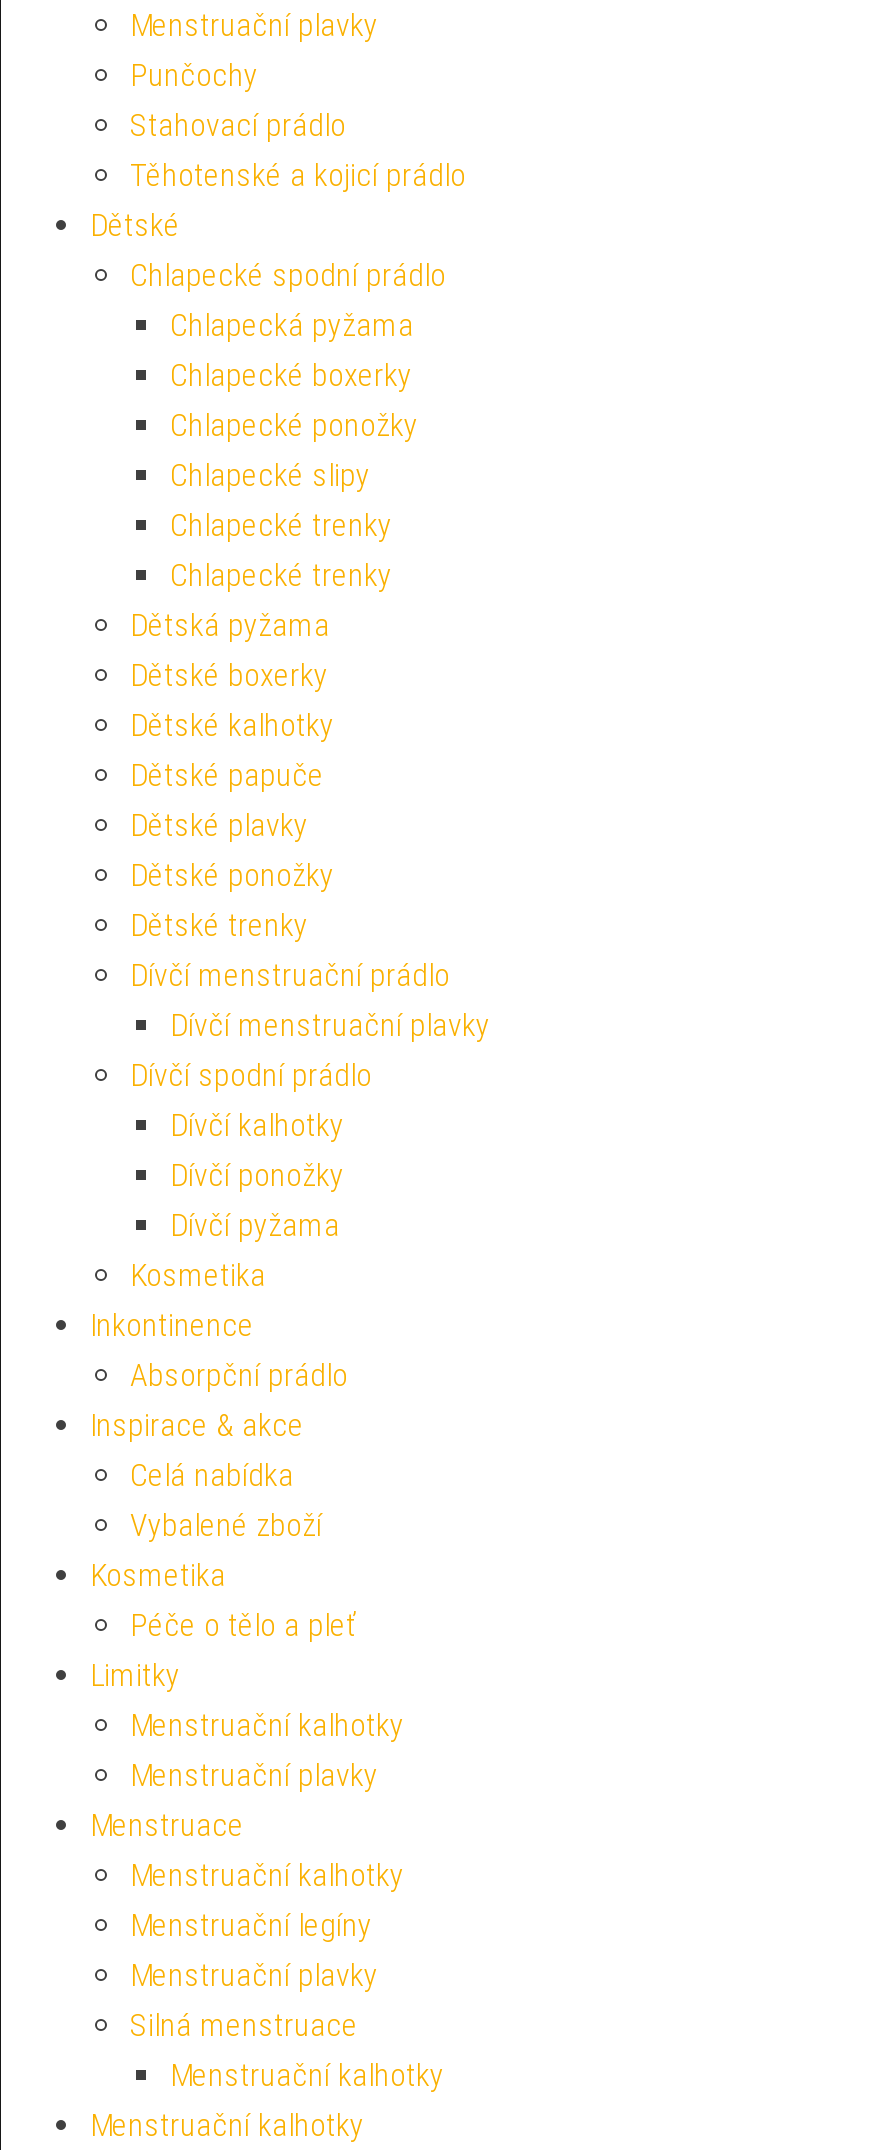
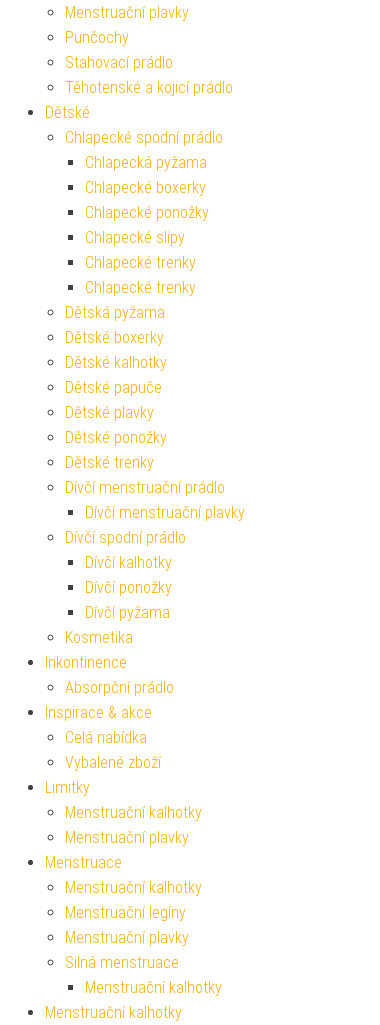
[90,1557,356,1645] Kosmetika | Péče o tělo a pleť -> none

